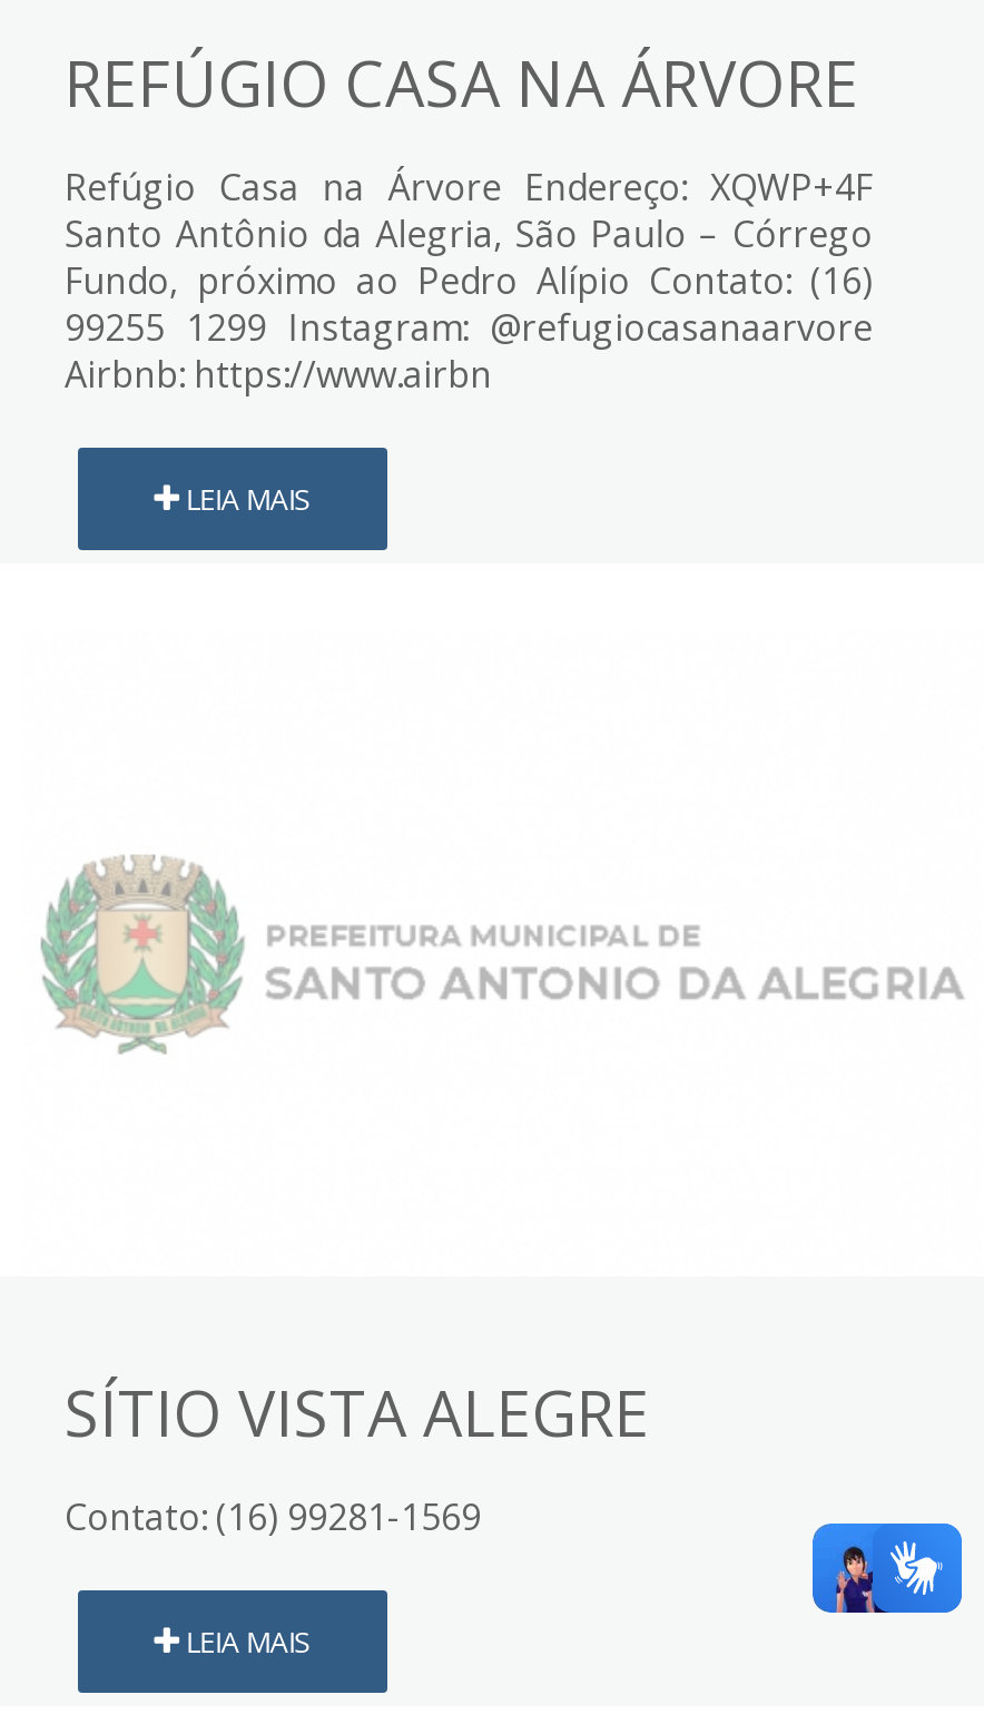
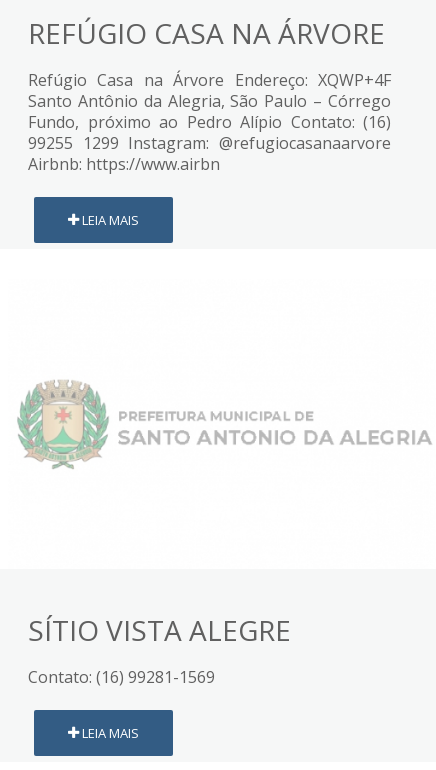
[810,1521,964,1615] [image] -> none

